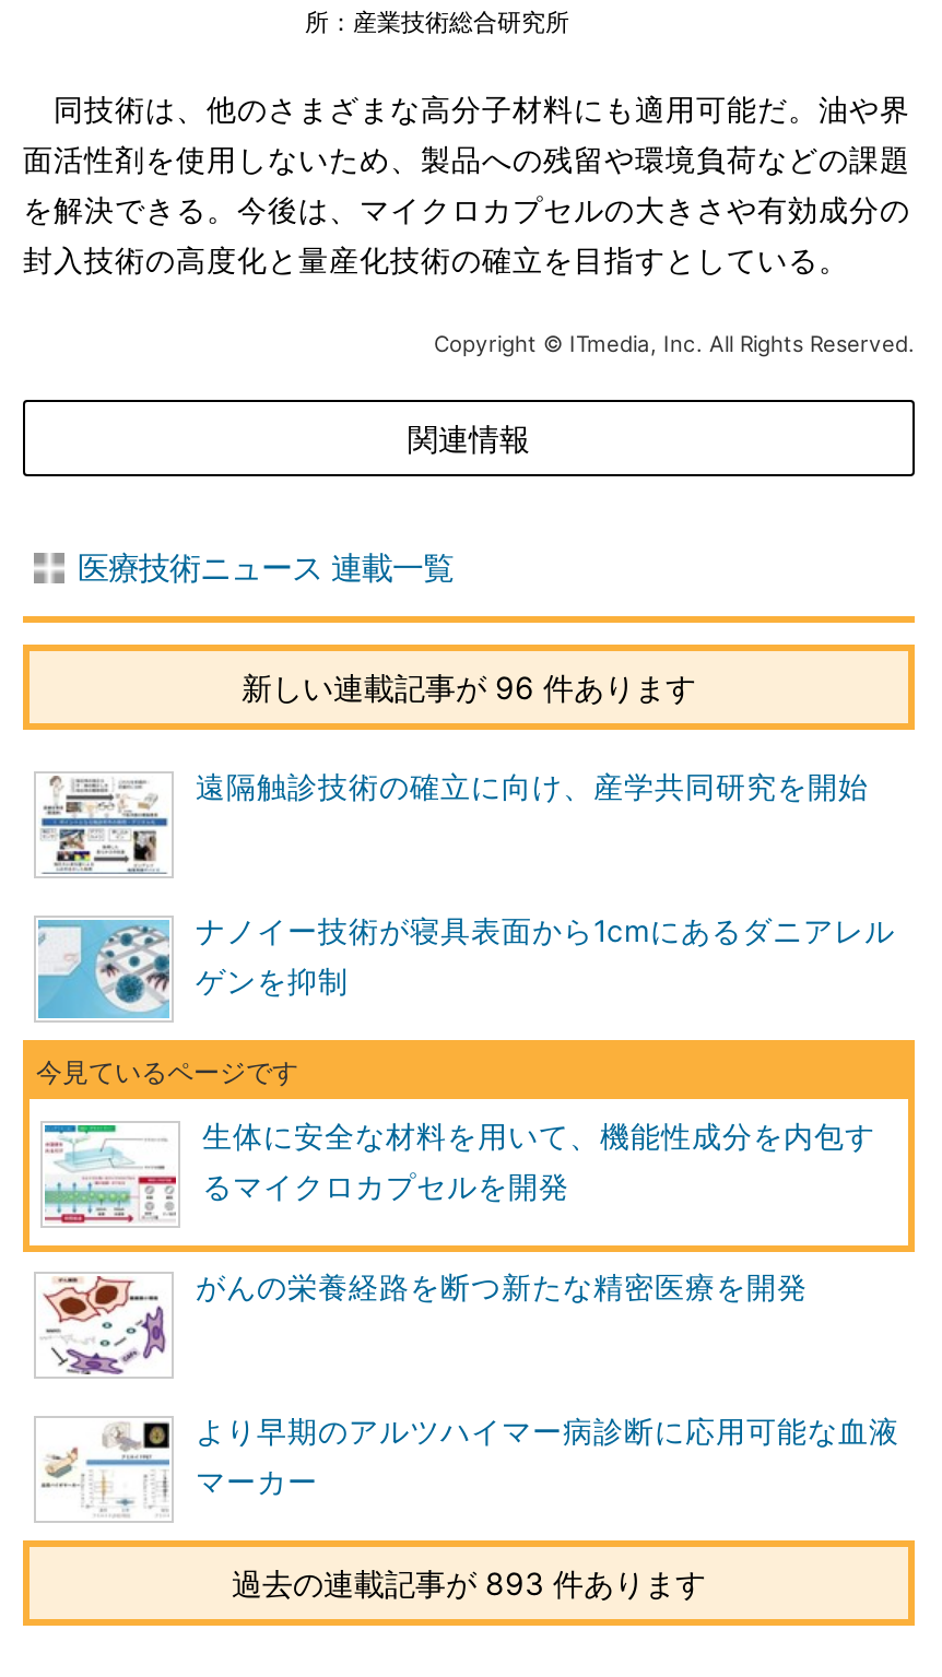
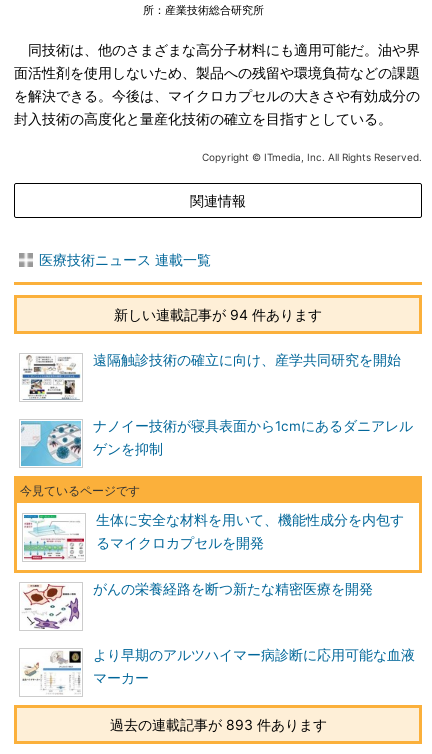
[242,669,696,706] 新しい連載記事が 96 件あります -> [114,306,322,323] 新しい連載記事が 94 件あります

